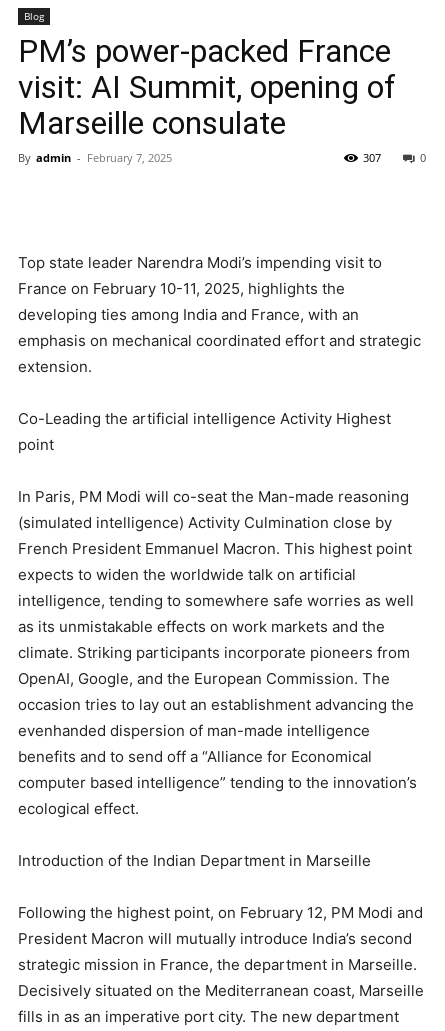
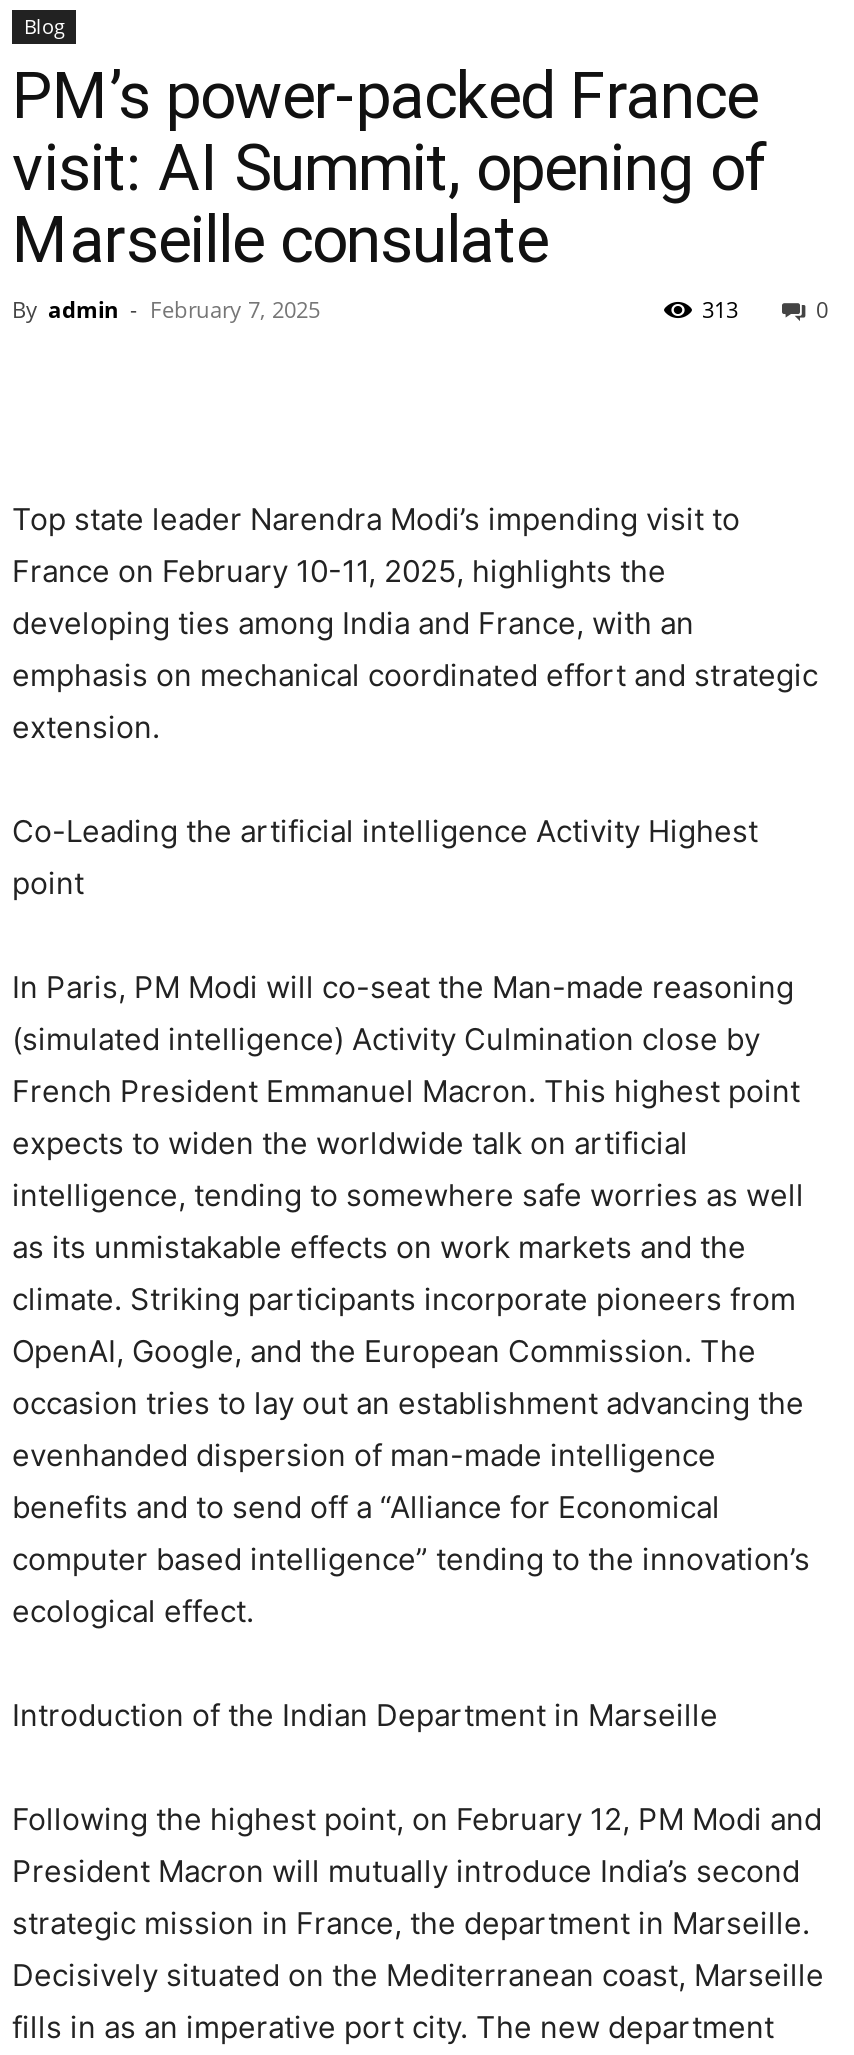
[363,150,381,165] 307 -> [702,294,738,324] 313

